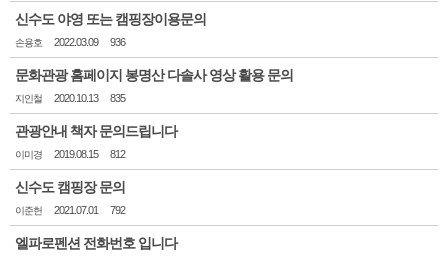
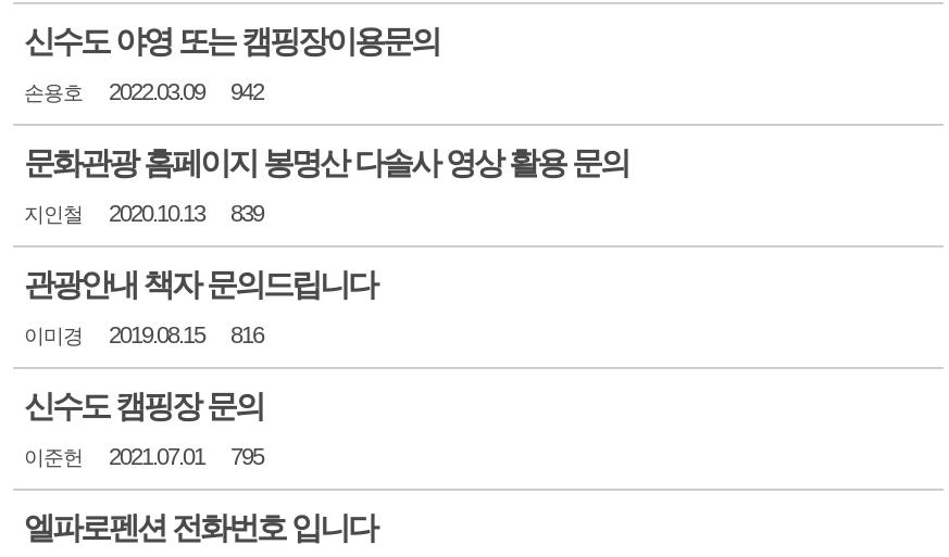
[15,36,125,49] 손용호 2022.03.09 936 -> [24,78,263,106] 손용호 2022.03.09 942
[15,92,125,105] 지인철 2020.10.13 835 -> [24,200,263,228] 지인철 2020.10.13 839
[15,148,125,161] 이미경 2019.08.15 812 -> [24,321,263,350] 이미경 2019.08.15 816
[15,204,125,217] 이준헌 2021.07.01 792 -> [24,443,263,471] 이준헌 2021.07.01 795

